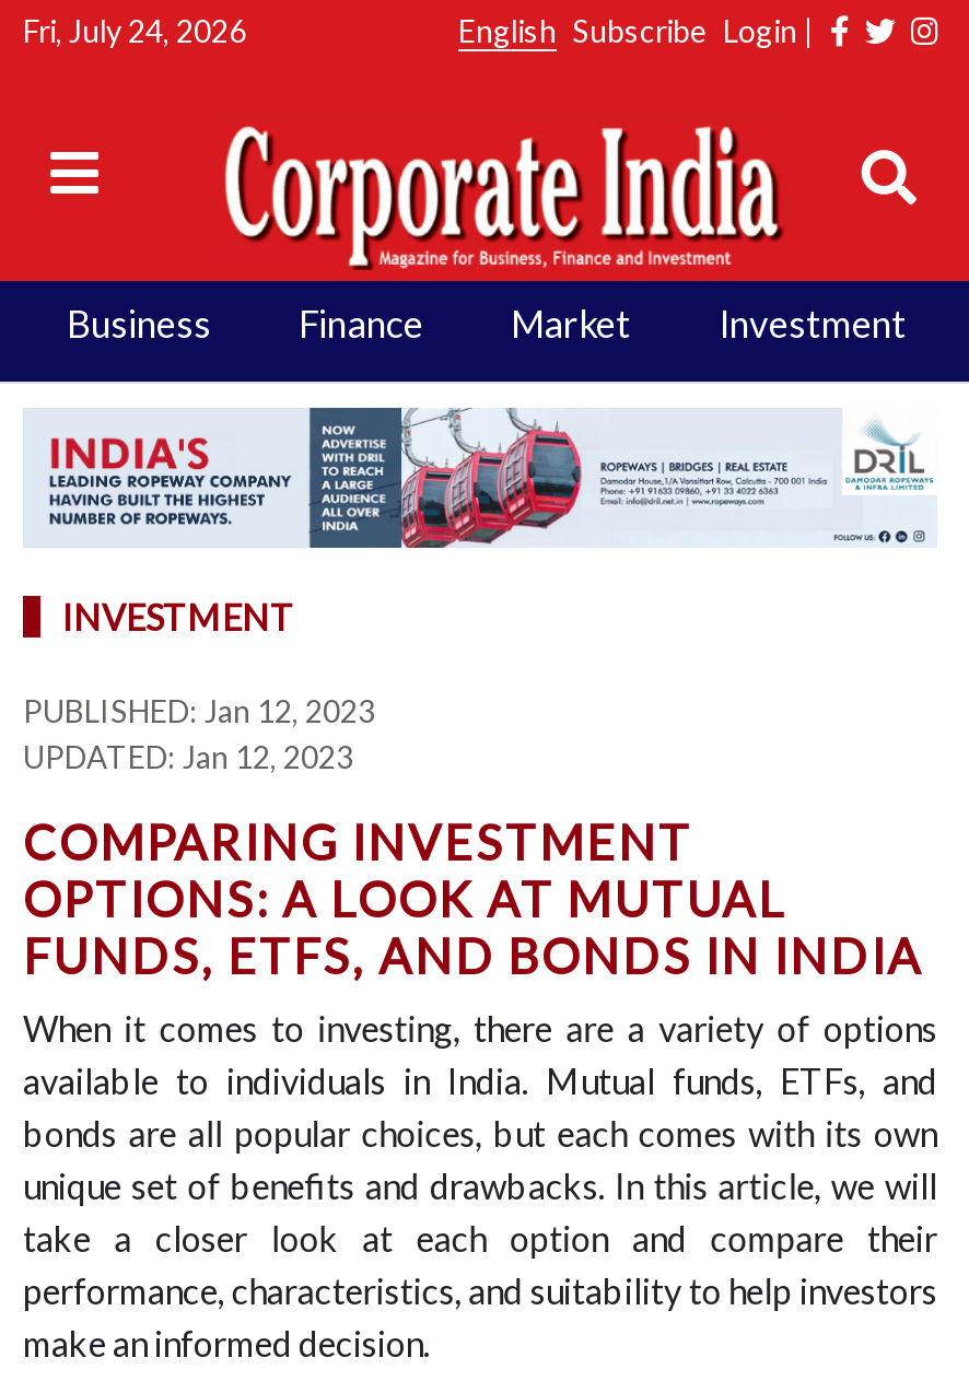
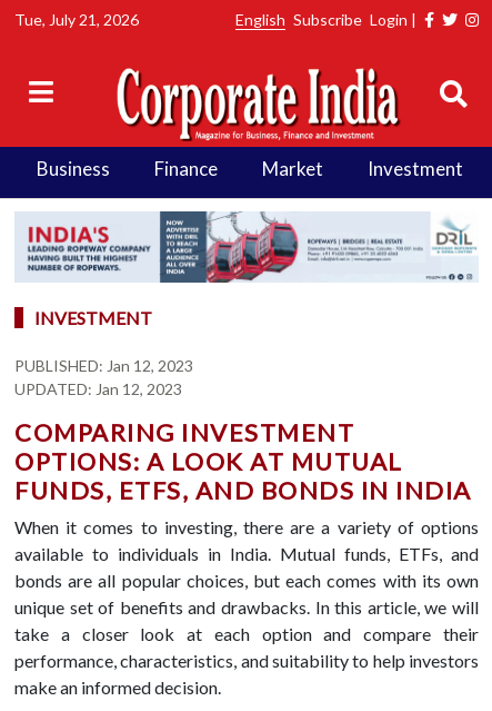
[23,12,246,49] Fri, July 24, 2026 -> [14,10,139,29] Tue, July 21, 2026

